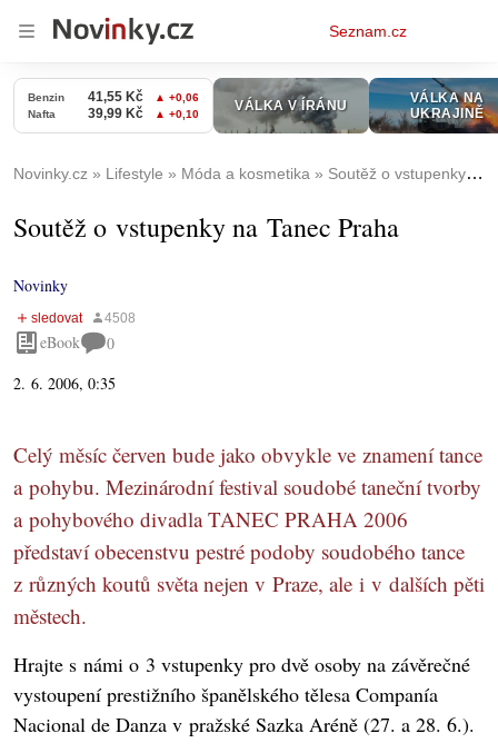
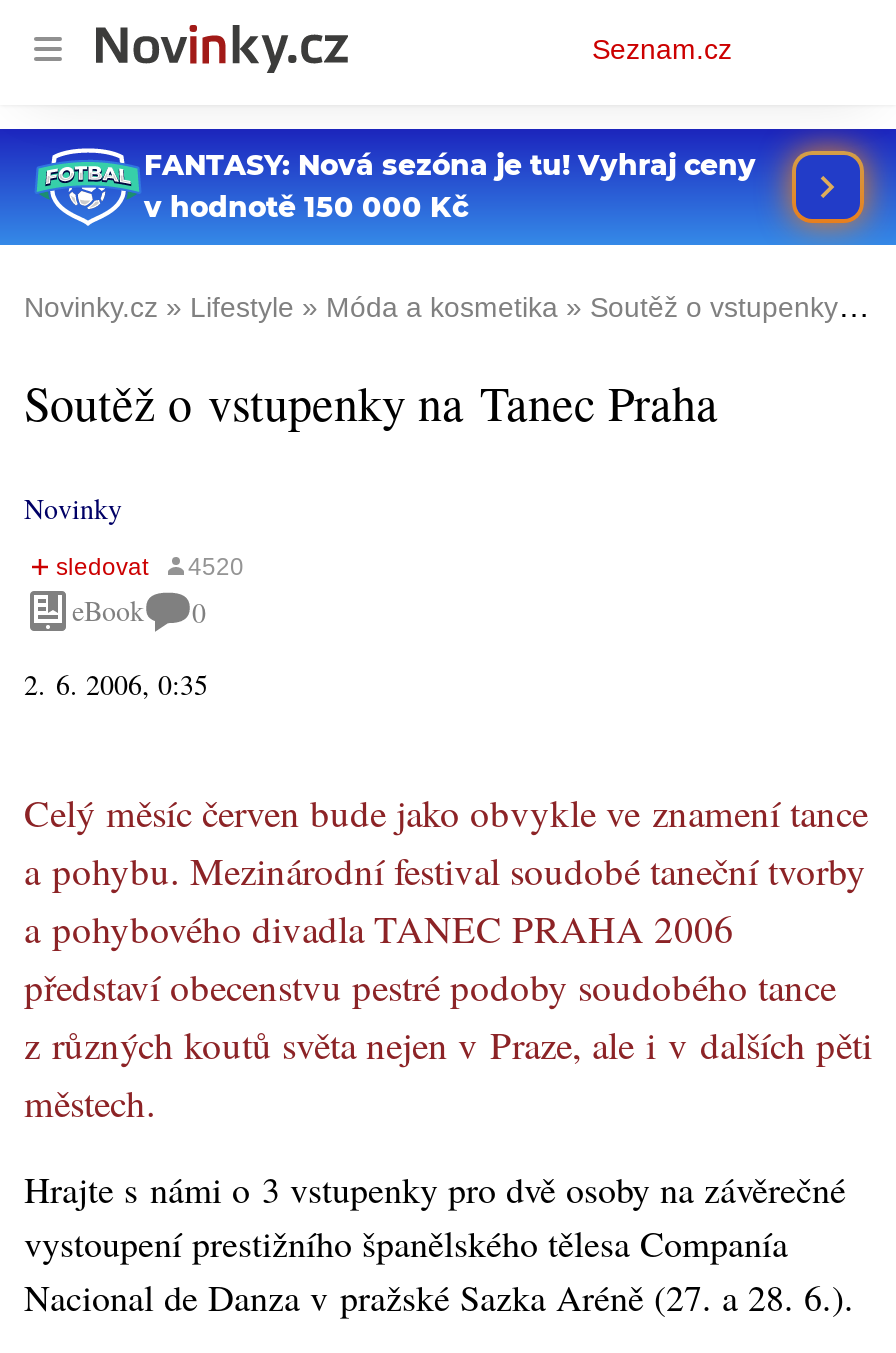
[3,76,495,139] [image] -> [6,127,890,247] [image]

